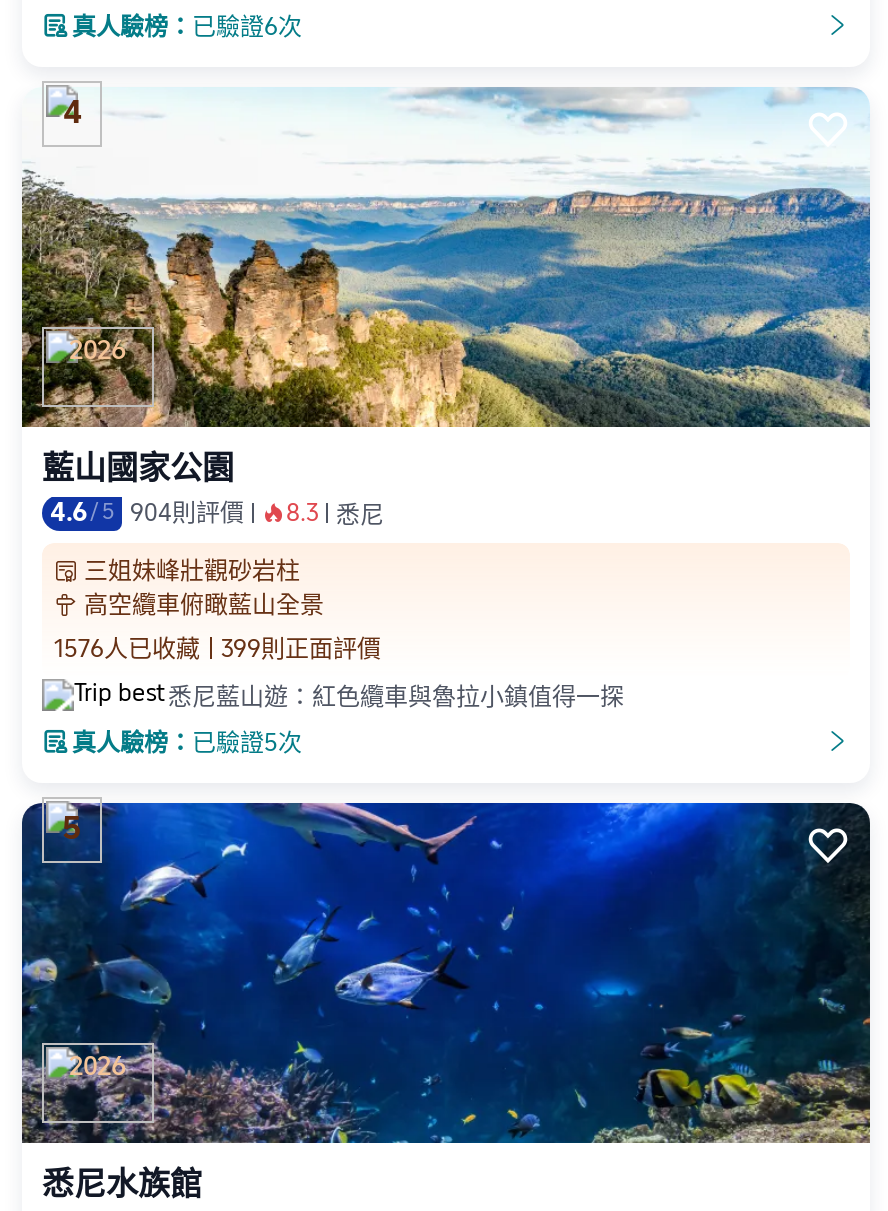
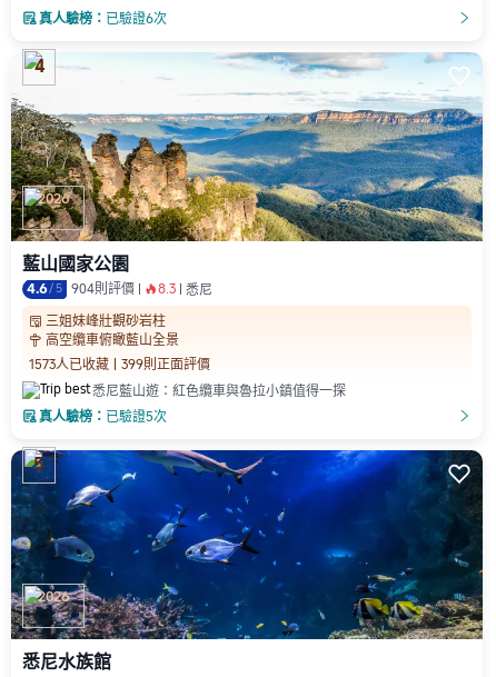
[54,634,381,662] 1576人已收藏 399則正面評價 -> [29,356,210,372] 1573人已收藏 399則正面評價

